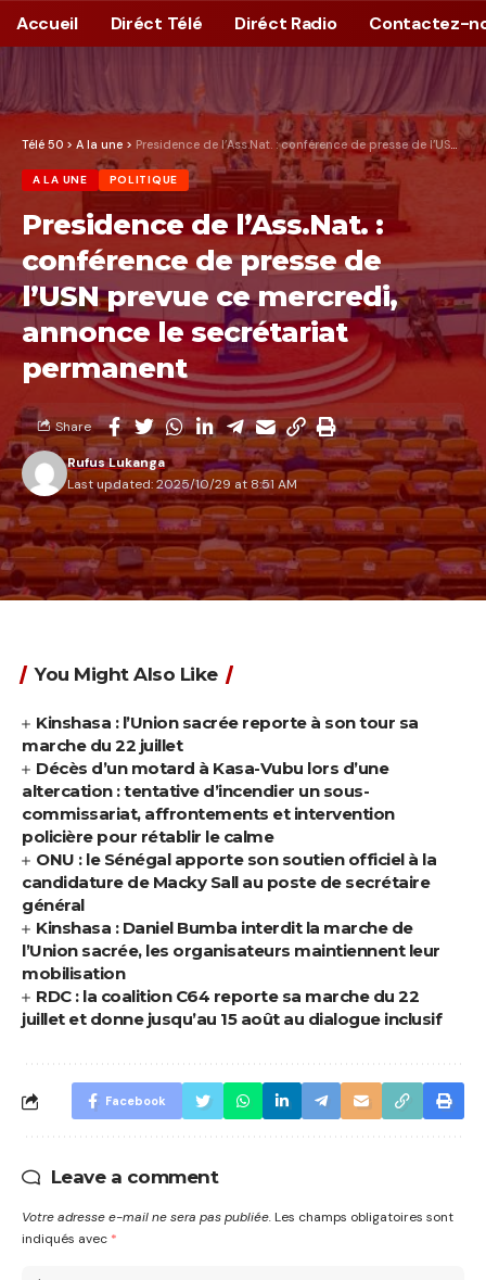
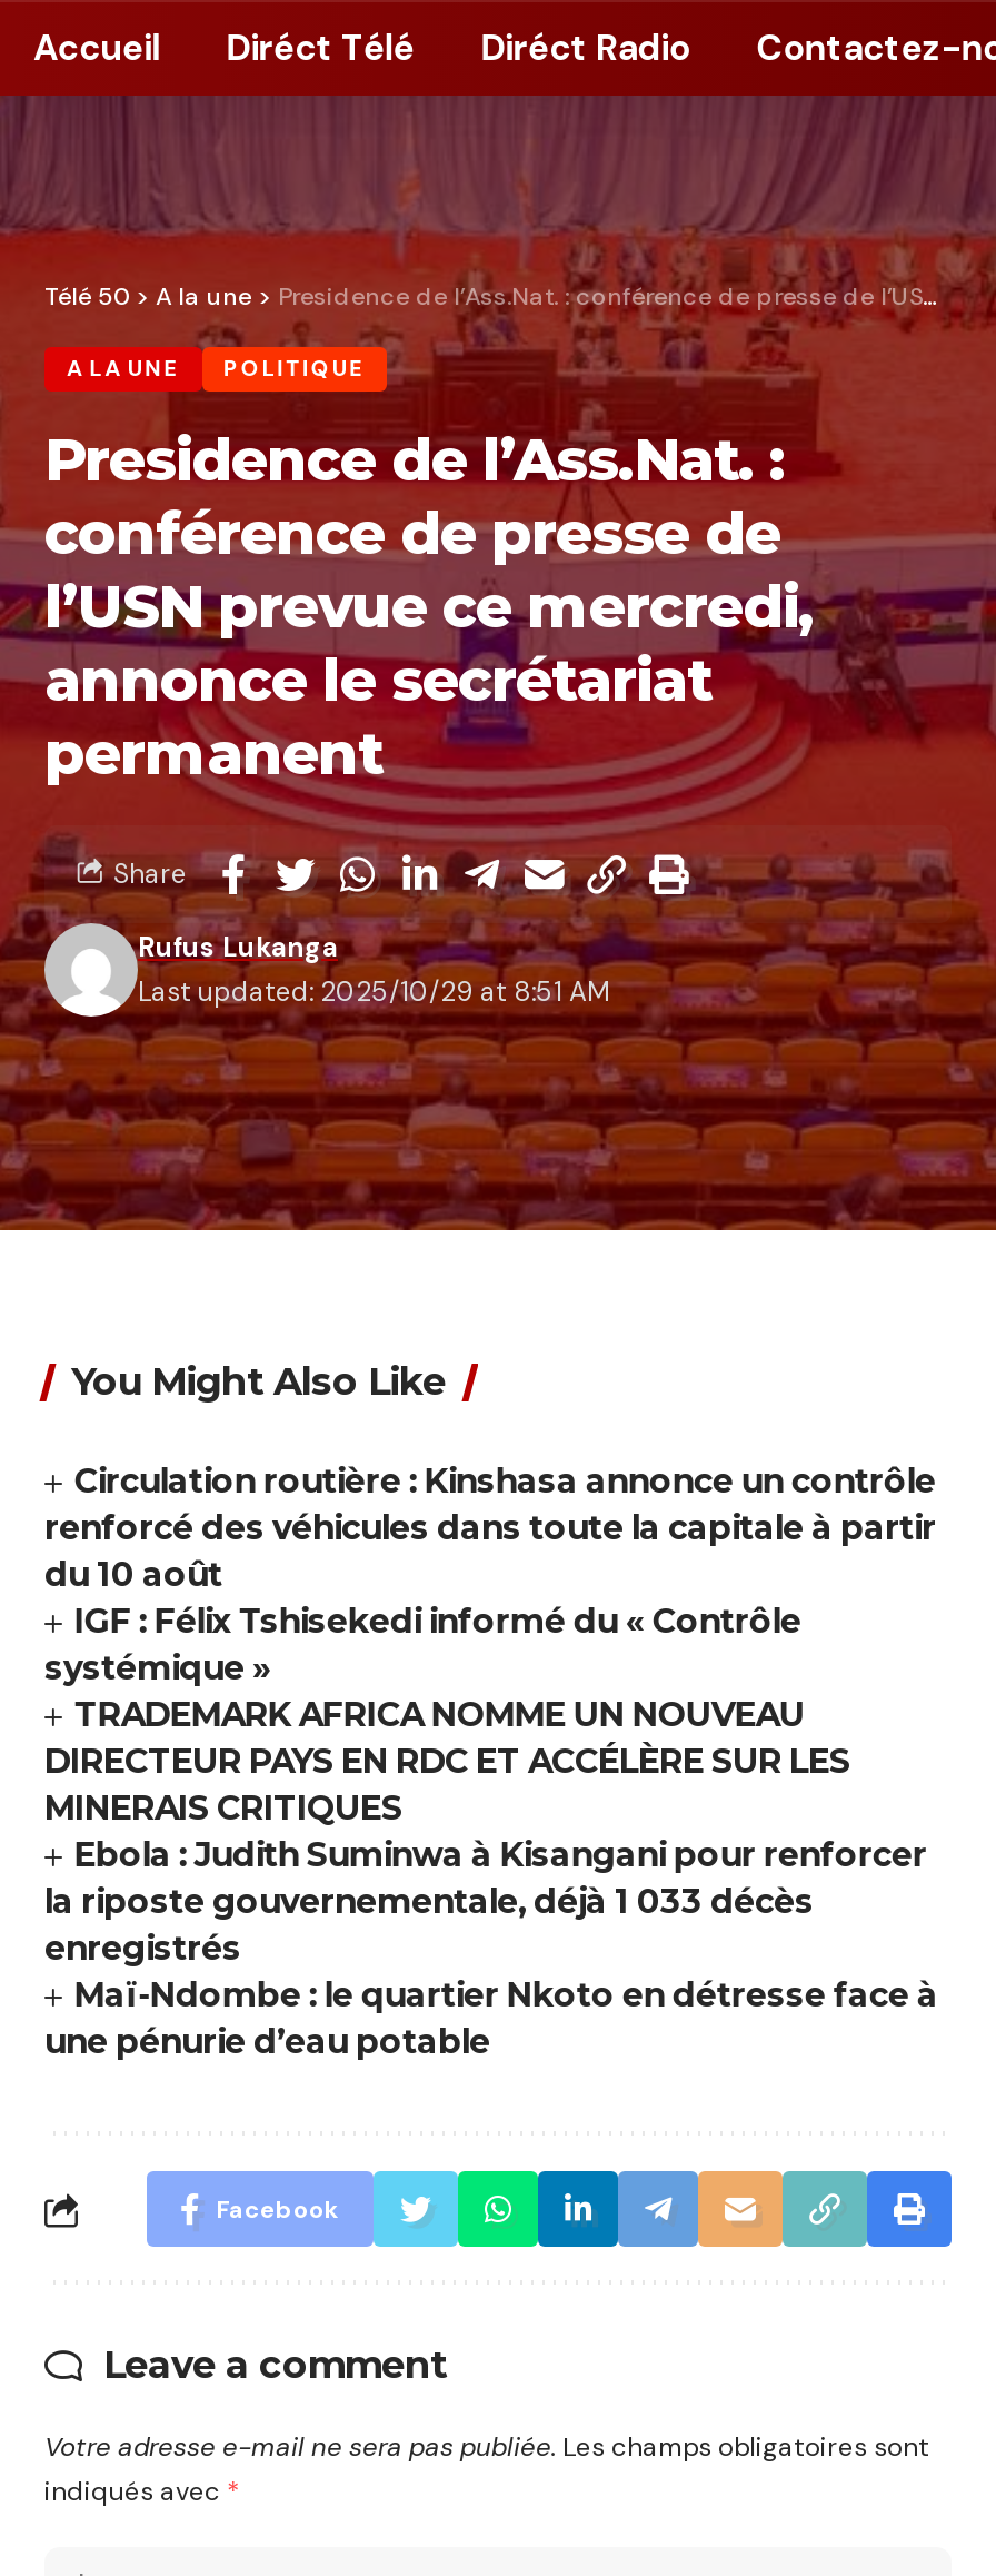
[22,712,442,1029] Kinshasa : l’Union sacrée reporte à son tour sa | marche du 22 juillet | Décès d’un motard à Kasa-Vubu lors d’une | altercation : tentative d’incendier un sous- | commissariat, affrontements et intervention | policière pour rétablir le calme | ONU : le Sénégal apporte son soutien officiel à la | candidature de Macky Sall au poste de secrétaire | général | Kinshasa : Daniel Bumba interdit la marche de | l’Union sacrée, les organisateurs maintiennent leur | mobilisation | RDC : la coalition C64 reporte sa marche du 22 | juillet et donne jusqu’au 15 août au dialogue inclusif -> [44,1460,938,2063] Circulation routière : Kinshasa annonce un contrôle | renforcé des véhicules dans toute la capitale à partir | du 10 août | IGF : Félix Tshisekedi informé du « Contrôle | systémique » | TRADEMARK AFRICA NOMME UN NOUVEAU | DIRECTEUR PAYS EN RDC ET ACCÉLÈRE SUR LES | MINERAIS CRITIQUES | Ebola : Judith Suminwa à Kisangani pour renforcer | la riposte gouvernementale, déjà 1 033 décès | enregistrés | Maï-Ndombe : le quartier Nkoto en détresse face à | une pénurie d’eau potable

